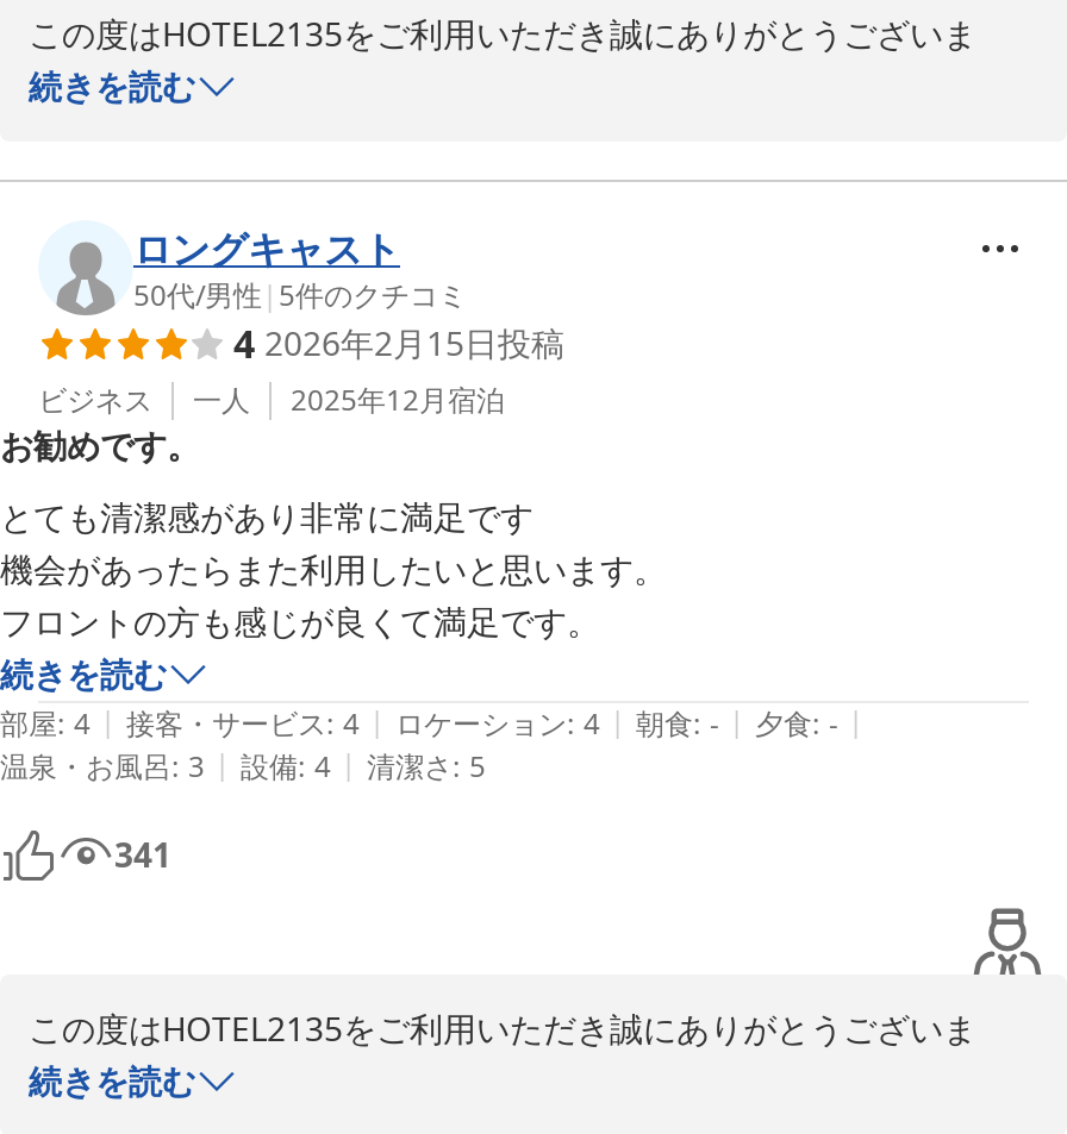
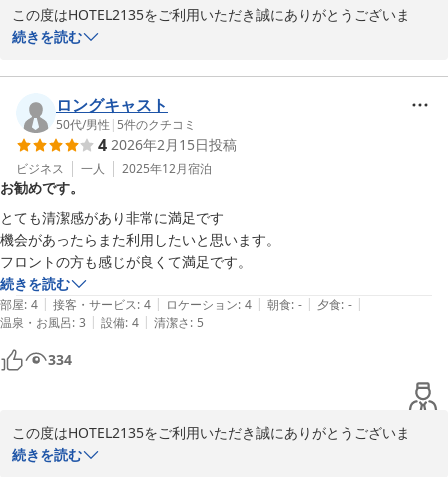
[114,832,171,877] 341 -> [48,350,72,369] 334

